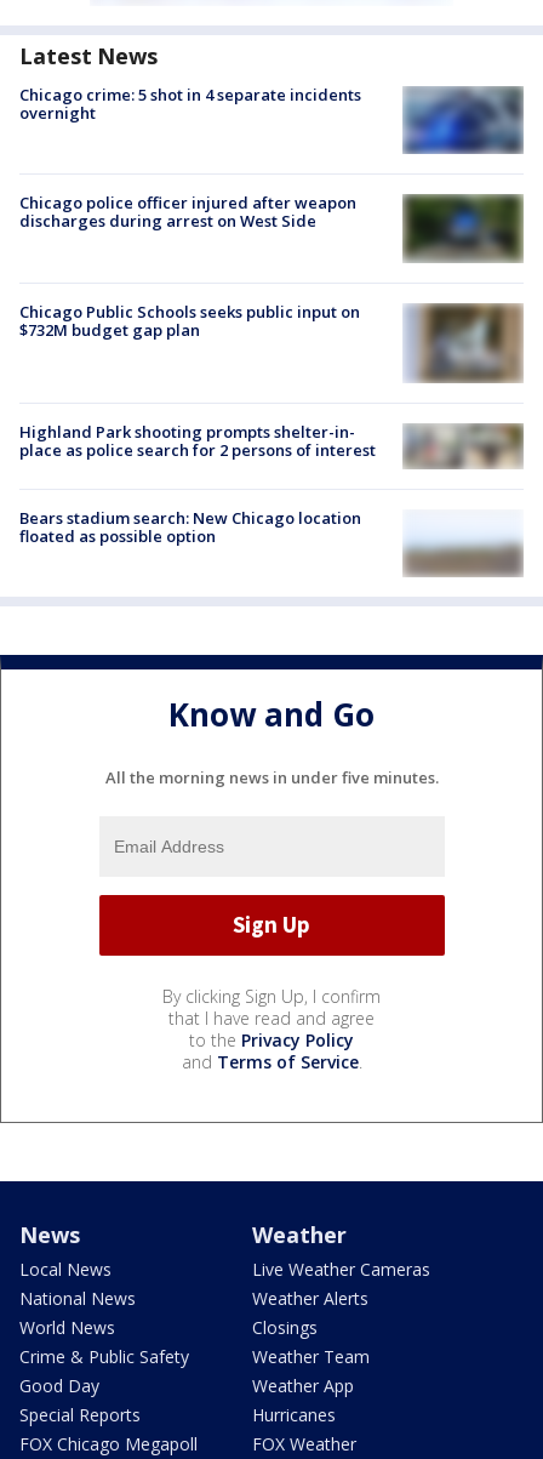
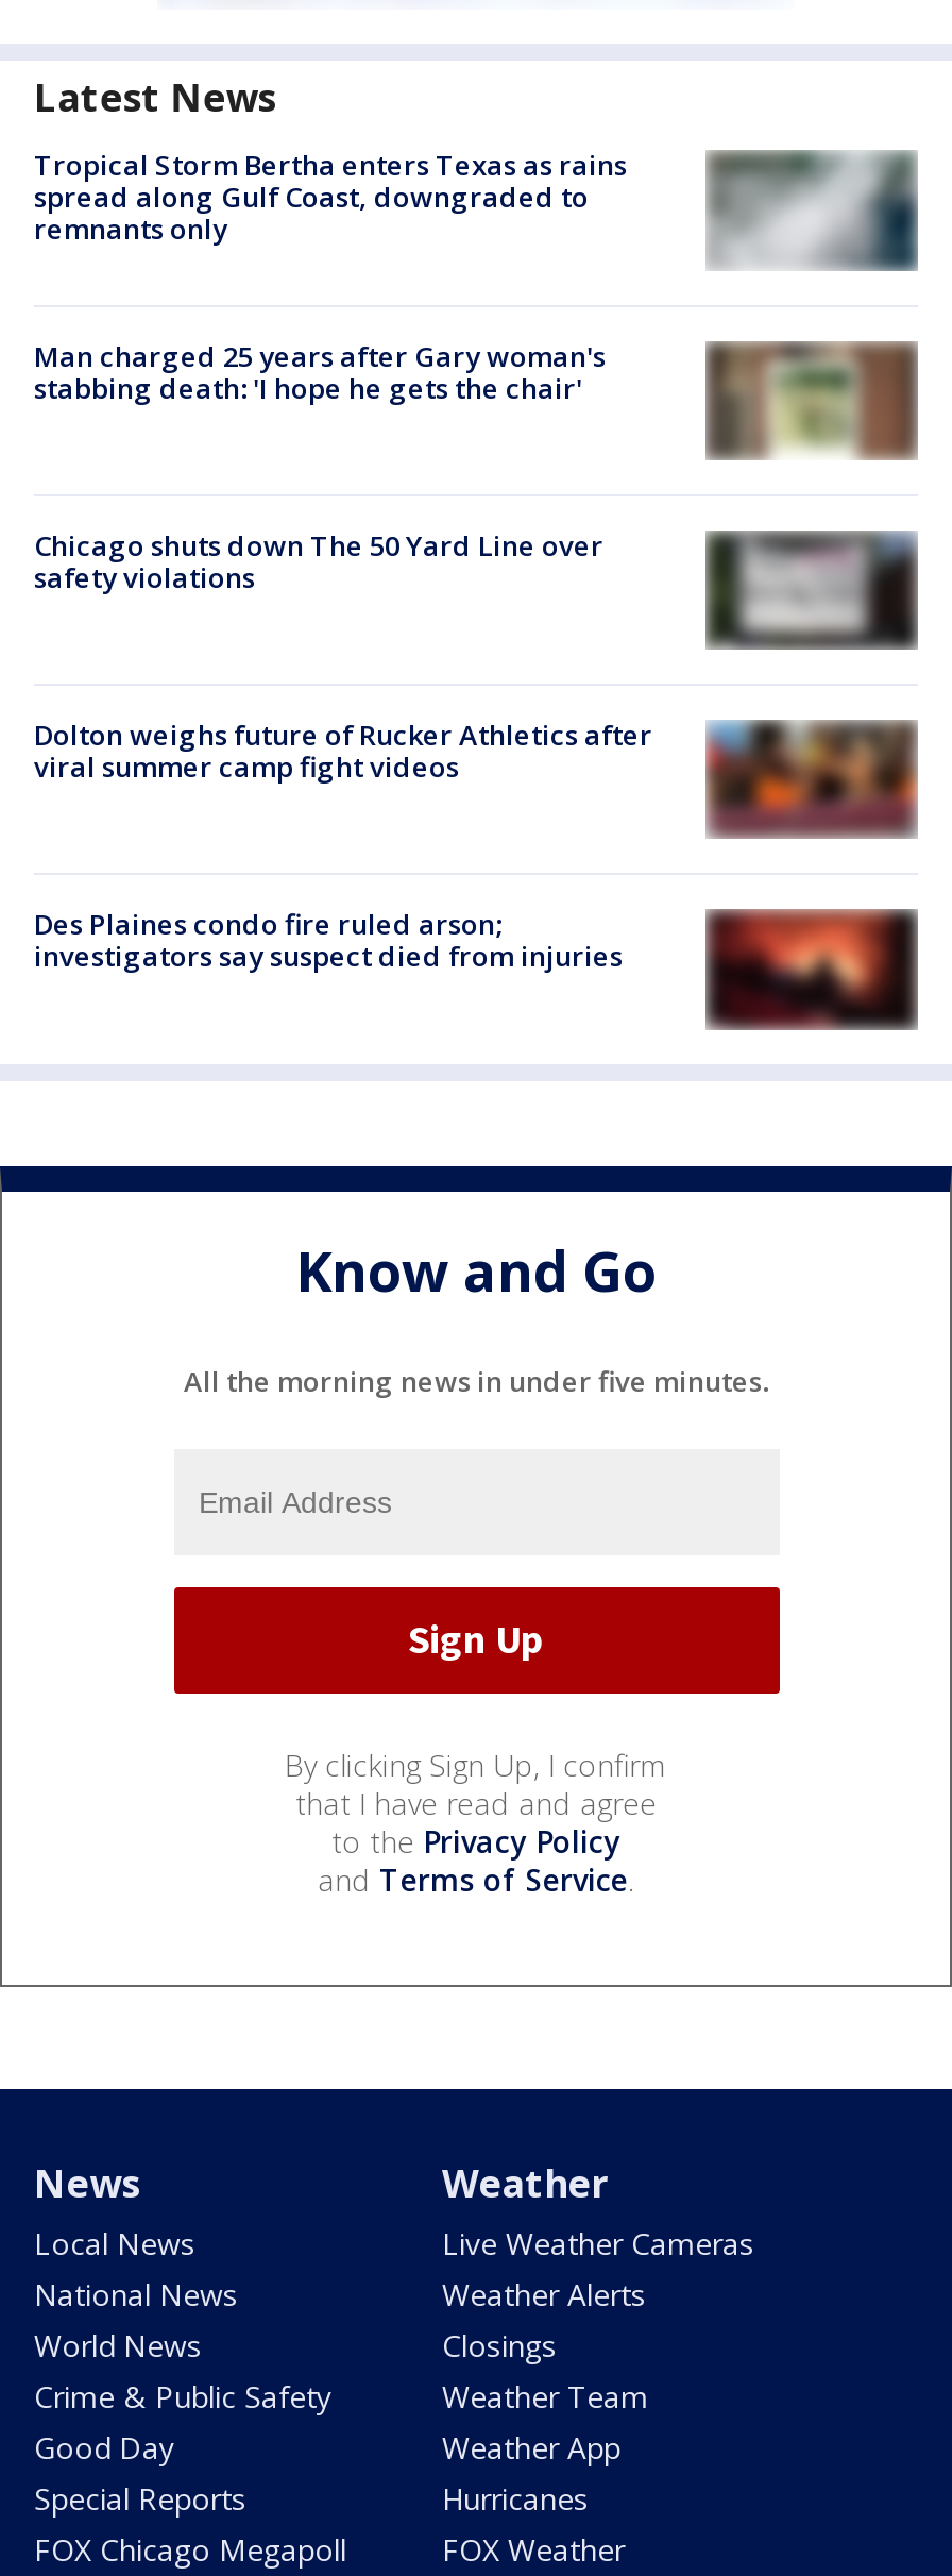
[19,84,521,154] [image] | Chicago crime: 5 shot in 4 separate incidents | overnight -> [34,147,914,268] [image] | Tropical Storm Bertha enters Texas as rains | spread along Gulf Coast, downgraded to | remnants only
[19,192,356,232] Chicago police officer injured after weapon | discharges during arrest on West Side -> [34,337,606,407] Man charged 25 years after Gary woman's | stabbing death: 'I hope he gets the chair'
[411,195,516,263] [image] -> [720,344,903,459] [image]
[19,300,360,340] Chicago Public Schools seeks public input on | $732M budget gap plan -> [34,527,603,597] Chicago shuts down The 50 Yard Line over | safety violations
[404,303,524,384] [image] -> [705,529,918,672] [image]
[19,411,524,467] [image] | Highland Park shooting prompts shelter-in- | place as police search for 2 persons of interest -> [34,716,920,838] [image] | Dolton weighs future of Rucker Athletics after | viral summer camp fight videos
[19,506,524,577] [image] | Bears stadium search: New Chicago location | floated as possible option -> [34,906,920,1031] [image] | Des Plaines condo fire ruled arson; | investigators say suspect died from injuries

